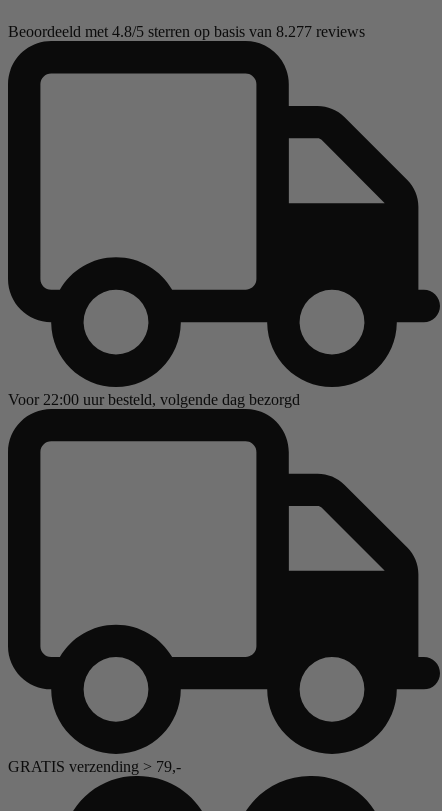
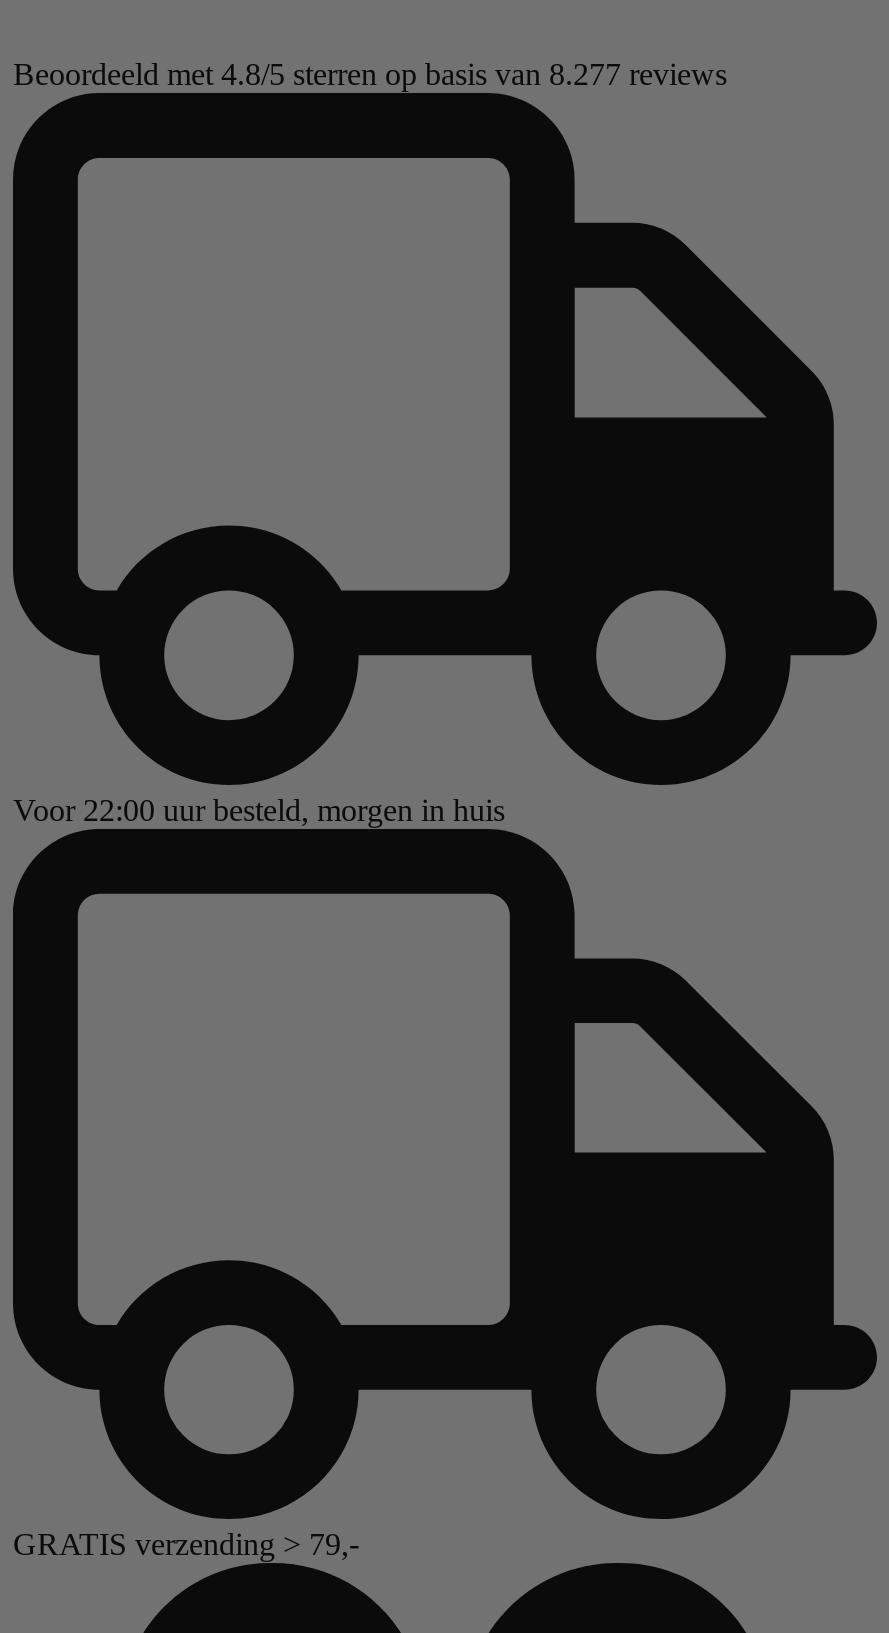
[8,391,300,408] Voor 22:00 uur besteld, volgende dag bezorgd -> [13,792,505,826] Voor 22:00 uur besteld, morgen in huis

